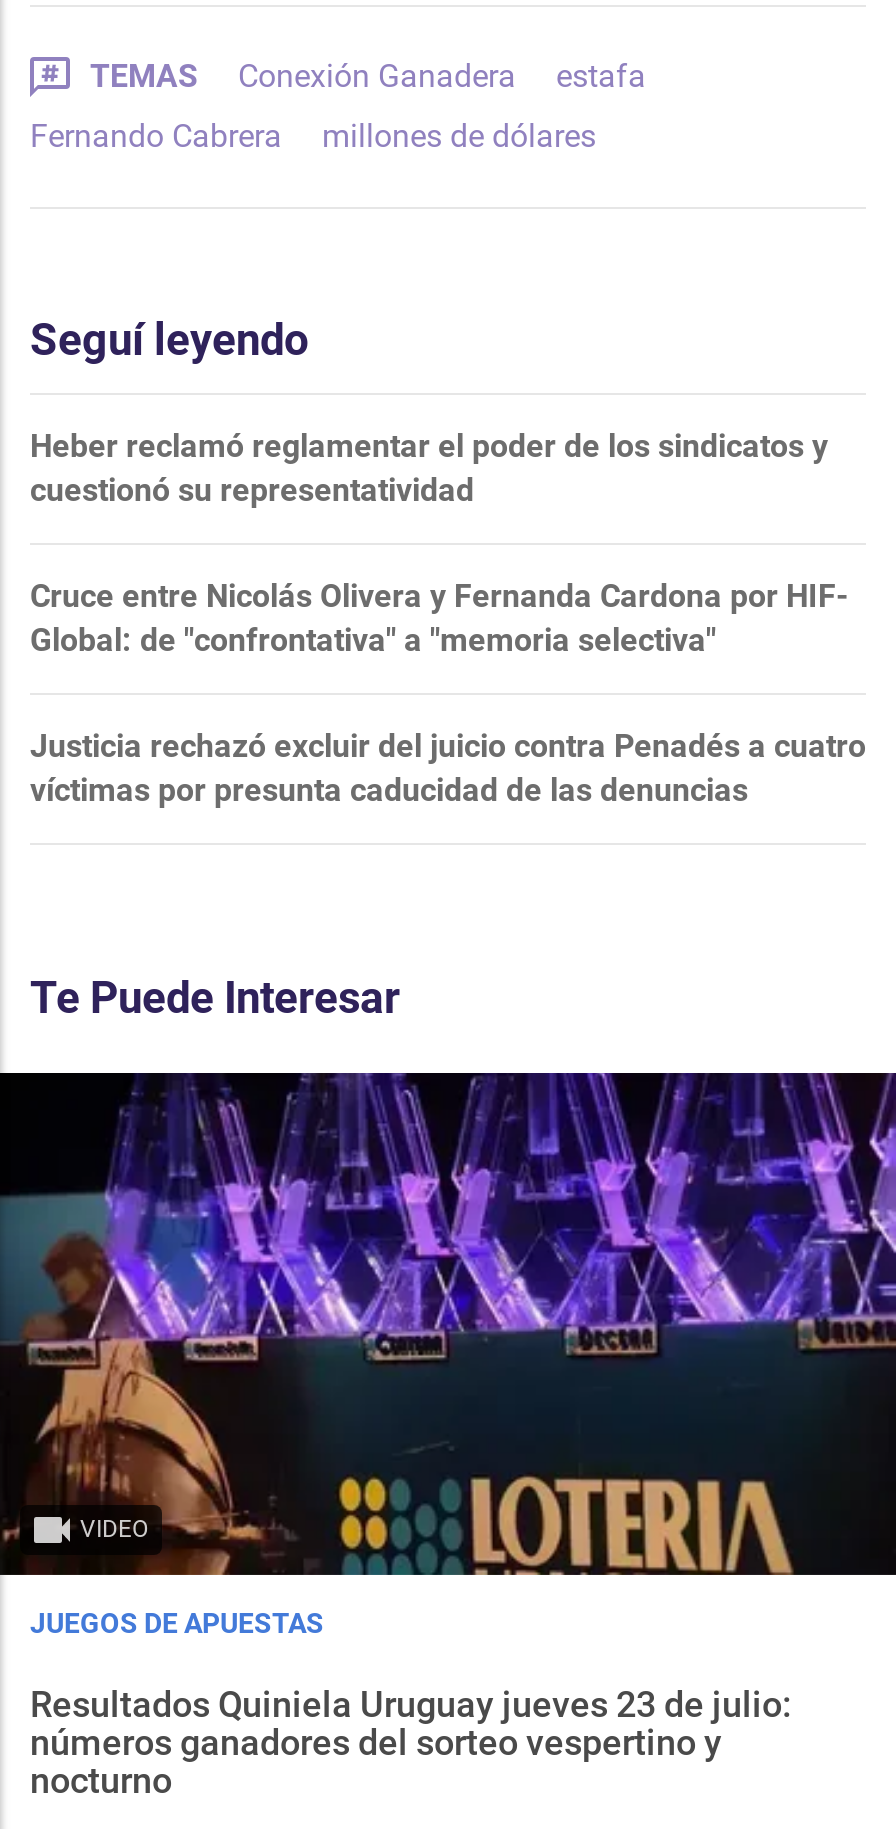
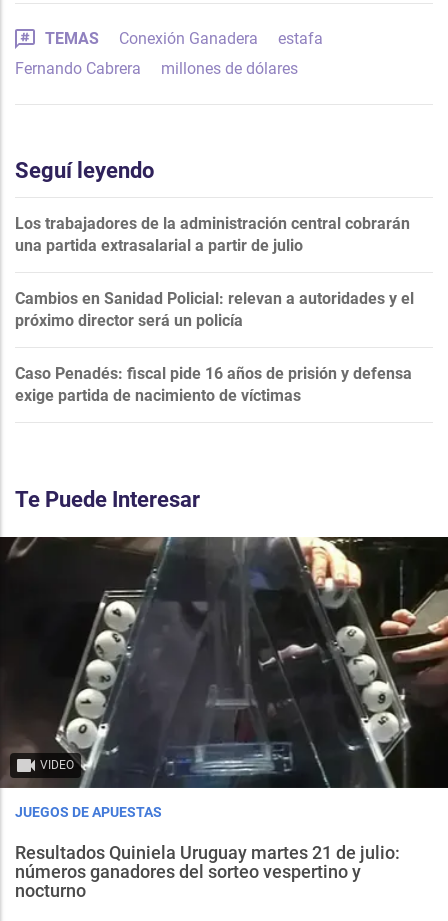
[30,427,828,509] Heber reclamó reglamentar el poder de los sindicatos y | cuestionó su representatividad -> [15,214,410,255] Los trabajadores de la administración central cobrarán | una partida extrasalarial a partir de julio
[30,577,848,659] Cruce entre Nicolás Olivera y Fernanda Cardona por HIF- | Global: de "confrontativa" a "memoria selectiva" -> [15,289,414,330] Cambios en Sanidad Policial: relevan a autoridades y el | próximo director será un policía
[30,727,866,809] Justicia rechazó excluir del juicio contra Penadés a cuatro | víctimas por presunta caducidad de las denuncias -> [15,364,412,405] Caso Penadés: fiscal pide 16 años de prisión y defensa | exige partida de nacimiento de víctimas
[6,1071,890,1577] [image] -> [3,536,445,789] [image]
[30,1682,792,1724] Resultados Quiniela Uruguay jueves 23 de julio: -> [15,842,400,863] Resultados Quiniela Uruguay martes 21 de julio:

